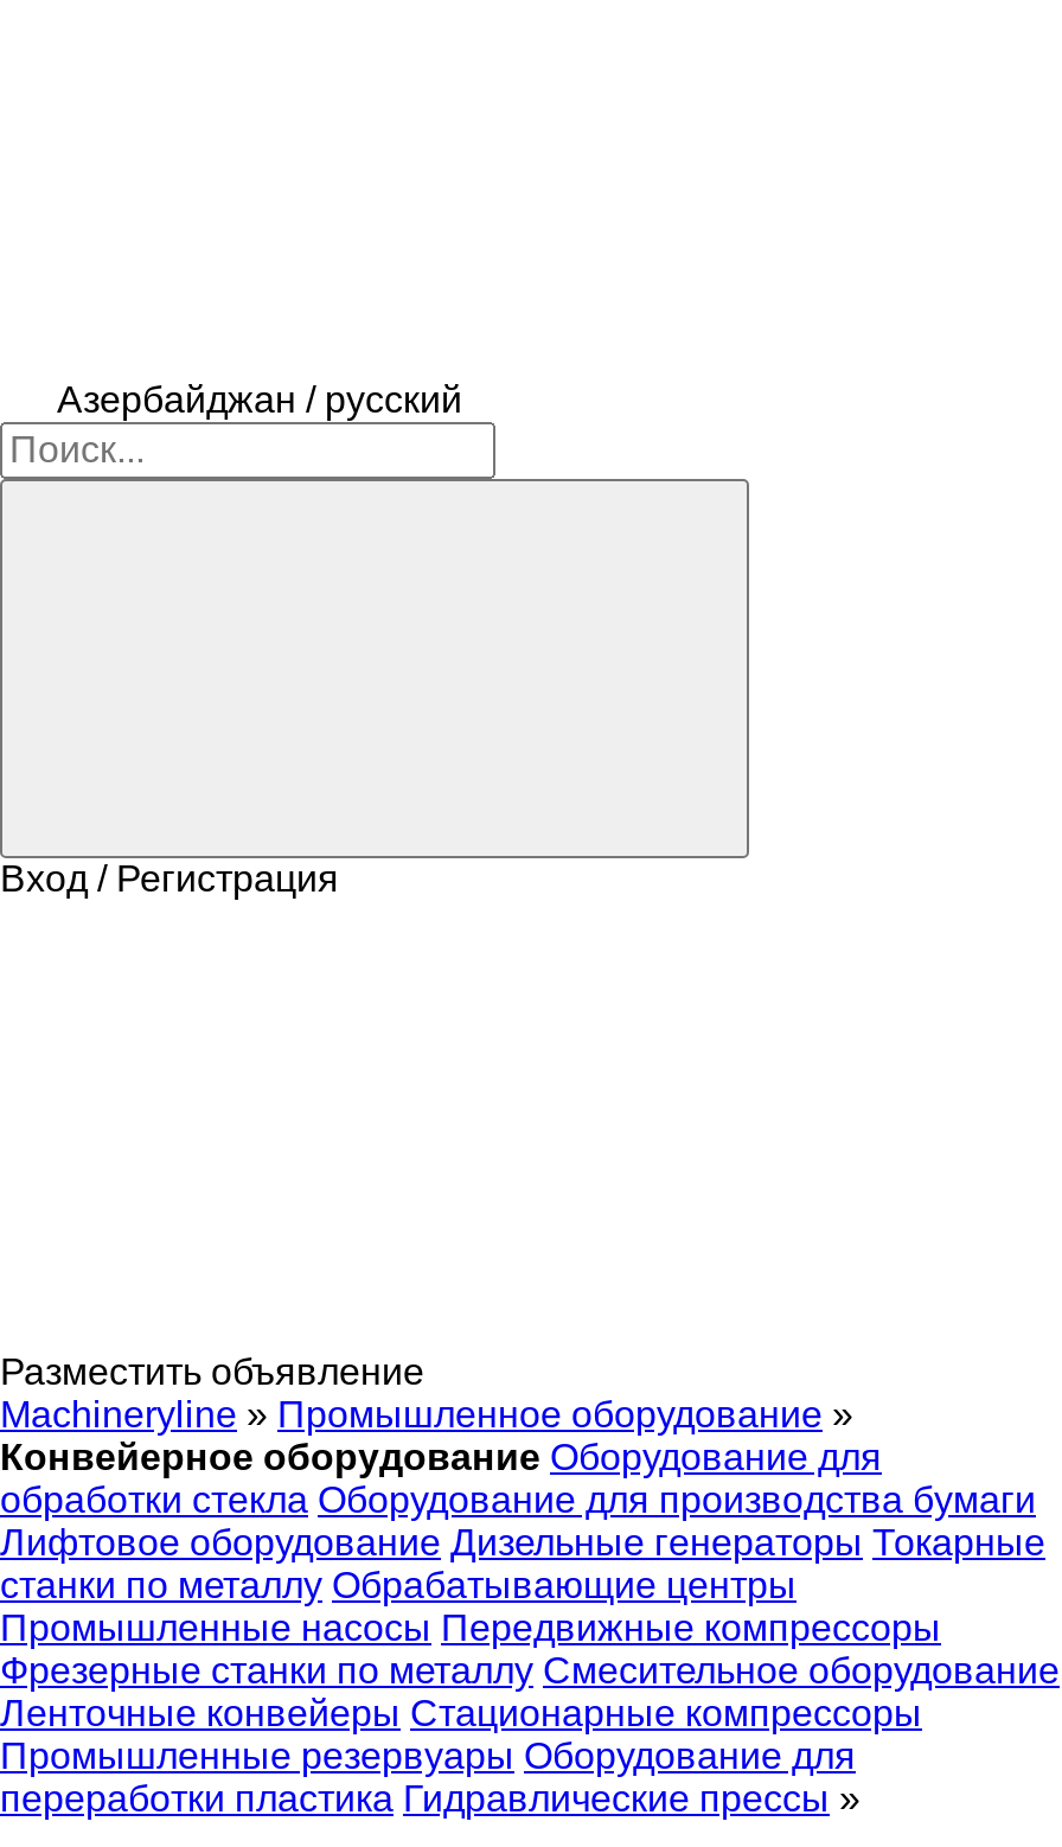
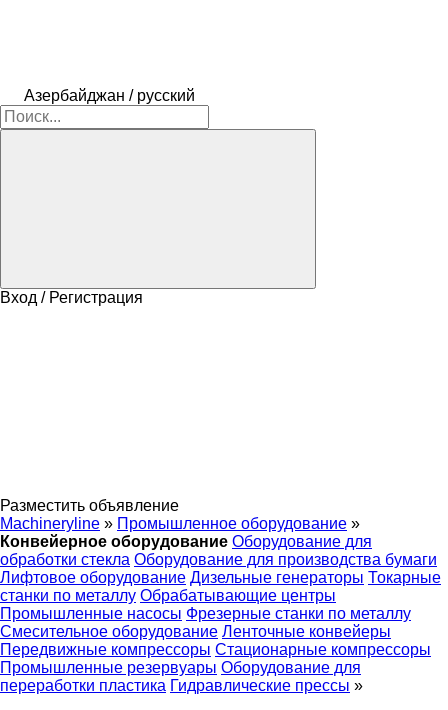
[0,1608,1060,1733] Промышленные насосы Передвижные компрессоры | Фрезерные станки по металлу Смесительное оборудование | Ленточные конвейеры Стационарные компрессоры -> [0,605,431,658] Промышленные насосы Фрезерные станки по металлу | Смесительное оборудование Ленточные конвейеры | Передвижные компрессоры Стационарные компрессоры

